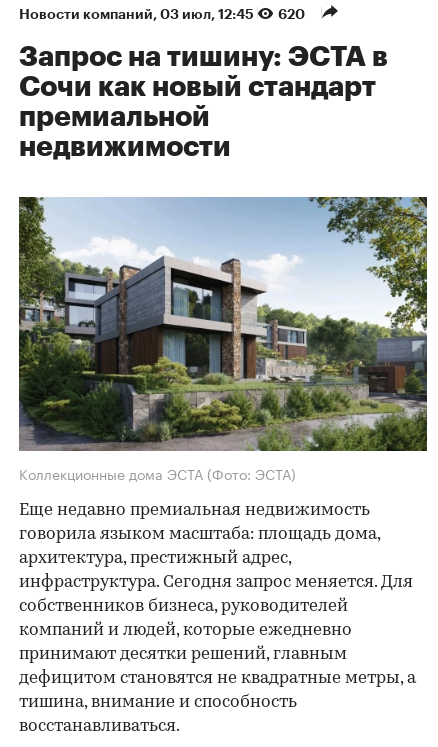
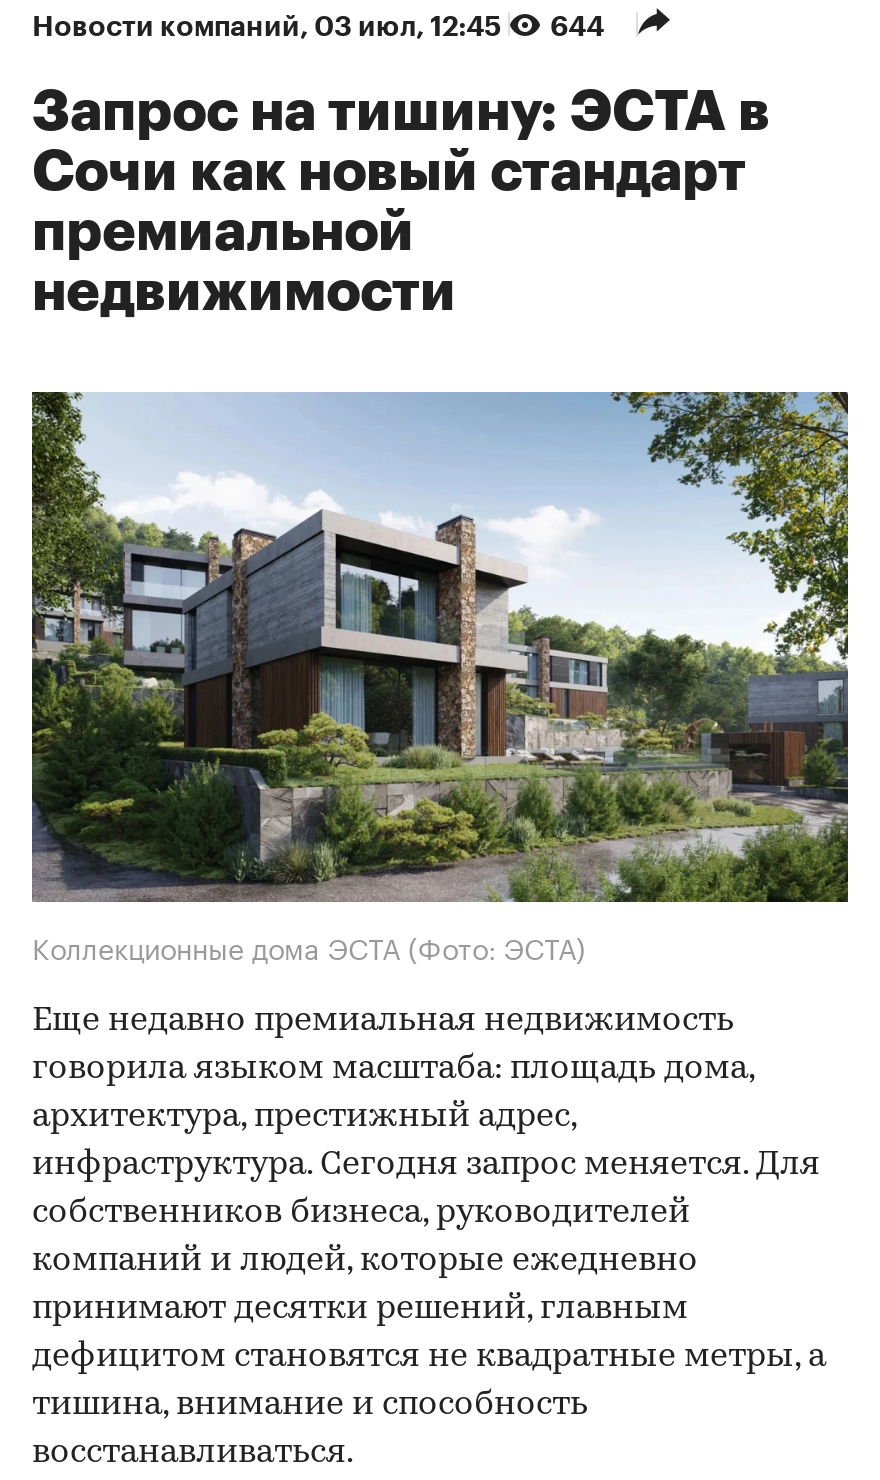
[19,7,305,21] Новости компаний, 03 июл, 12:45 620 -> [32,12,604,40] Новости компаний, 03 июл, 12:45 644

